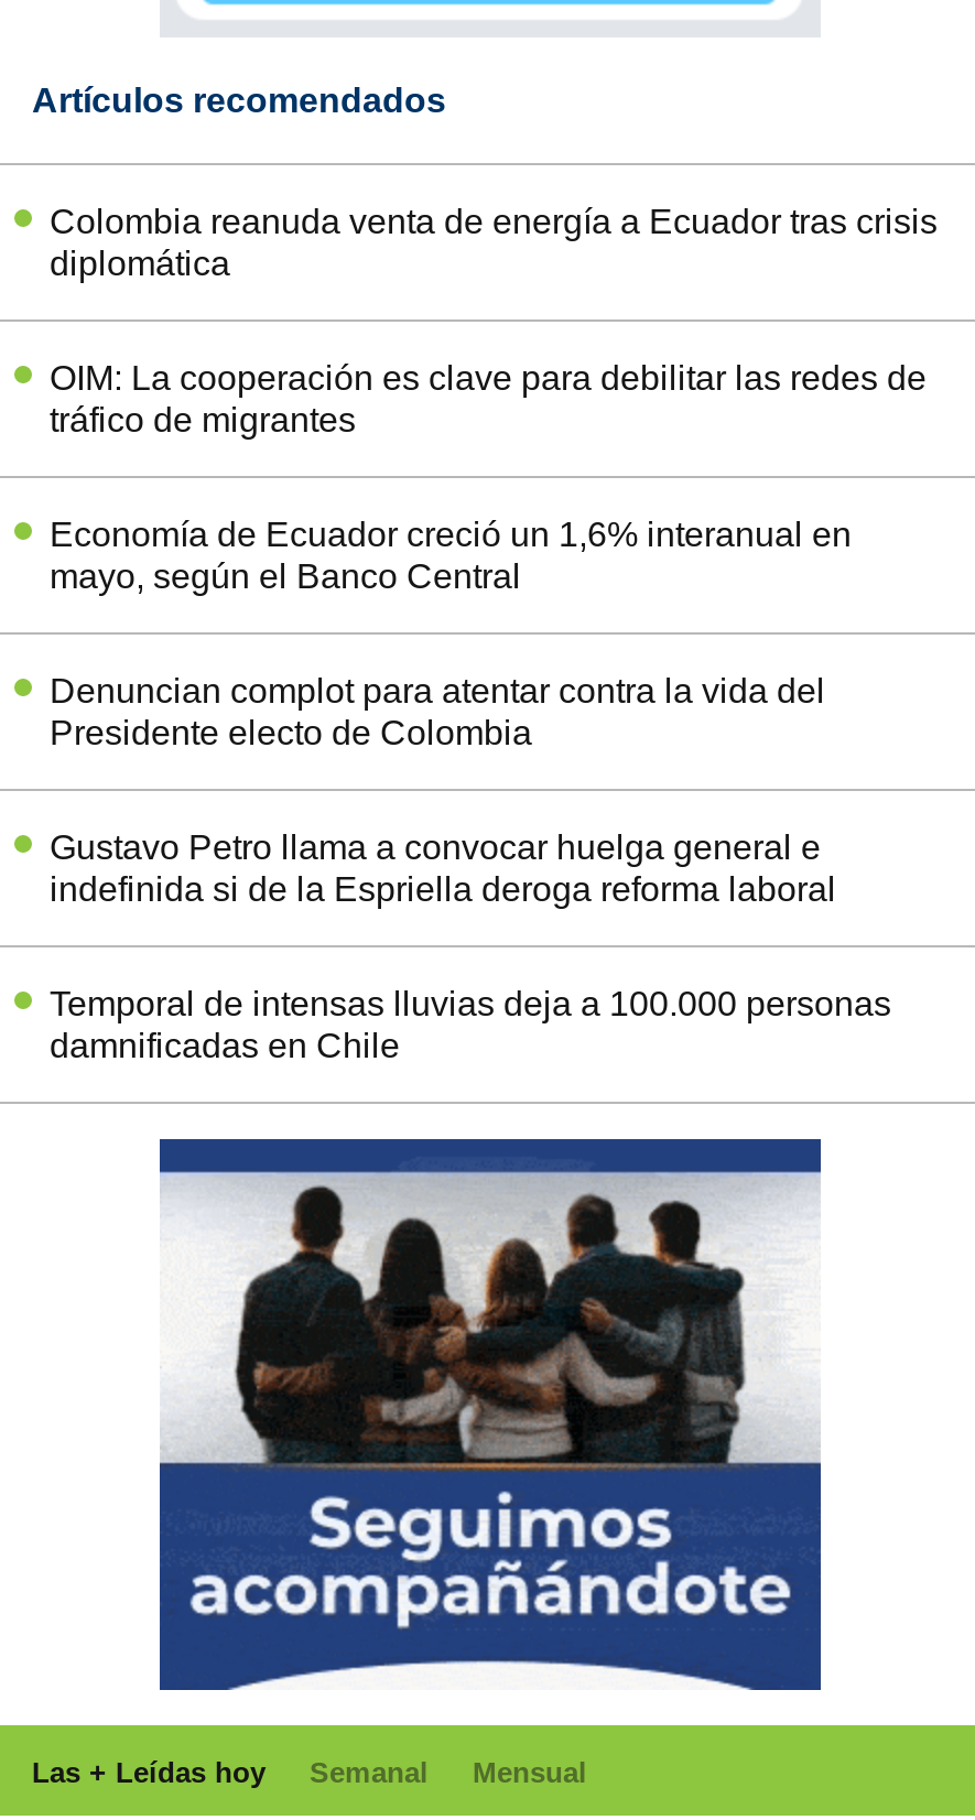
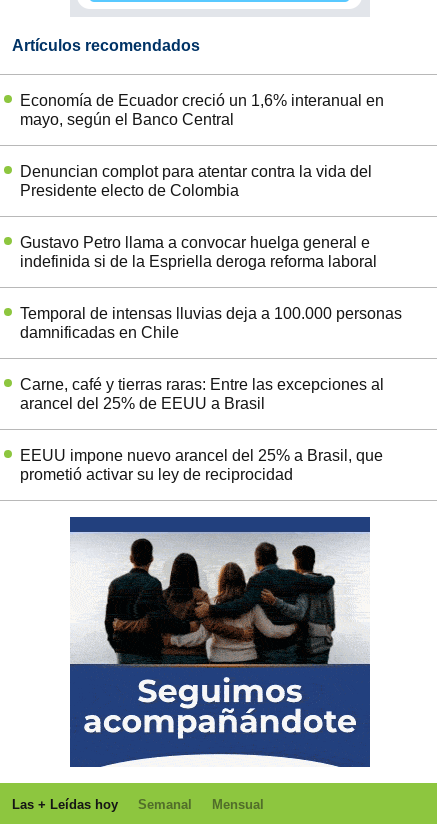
[50,203,938,439] Colombia reanuda venta de energía a Ecuador tras crisis | diplomática | OIM: La cooperación es clave para debilitar las redes de | tráfico de migrantes -> none
moved [50,516,891,1065] -> [20,92,402,341]: Economía de Ecuador creció un 1,6% interanual en | mayo, según el Banco Central | Denuncian complot para atentar contra la vida del | Presidente electo de Colombia | Gustavo Petro llama a convocar huelga general e | indefinida si de la Espriella deroga reforma laboral | Temporal de intensas lluvias deja a 100.000 personas | damnificadas en Chile
none -> [20,376,384,483] Carne, café y tierras raras: Entre las excepciones al | arancel del 25% de EEUU a Brasil | EEUU impone nuevo arancel del 25% a Brasil, que | prometió activar su ley de reciprocidad

